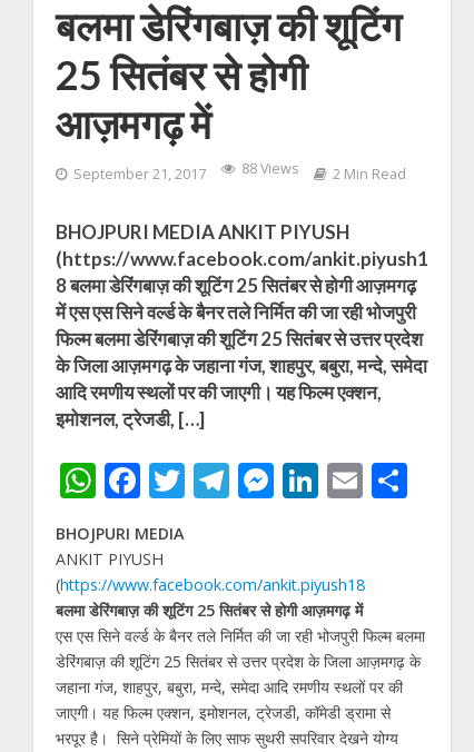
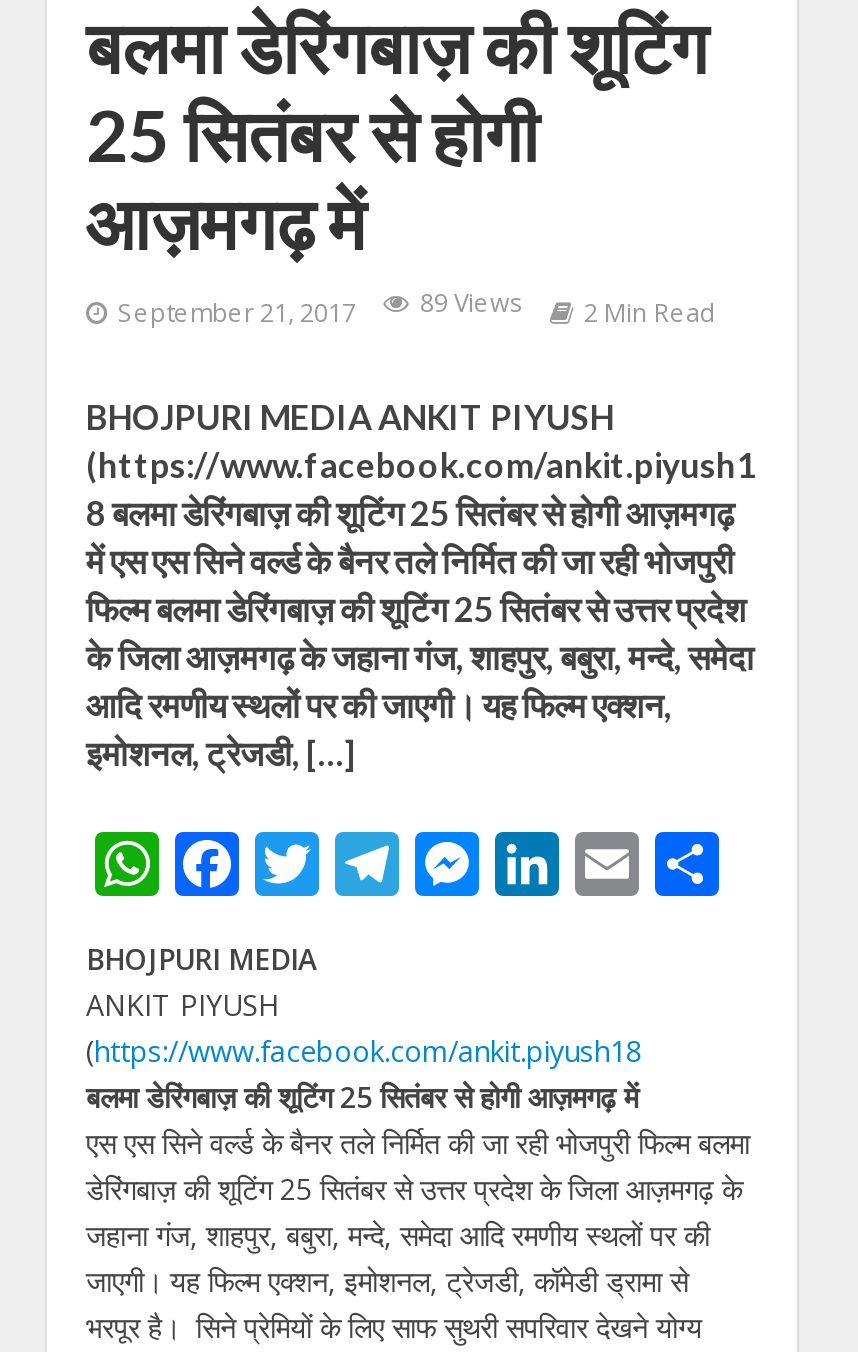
[73,159,406,184] September 21, 2017 88 Views 2 Min Read -> [118,286,716,330] September 21, 2017 89 Views 2 Min Read

